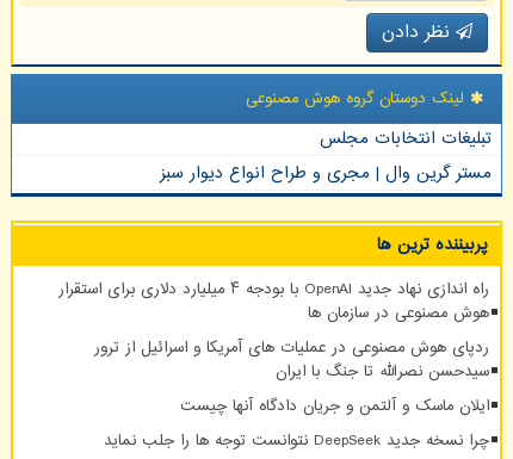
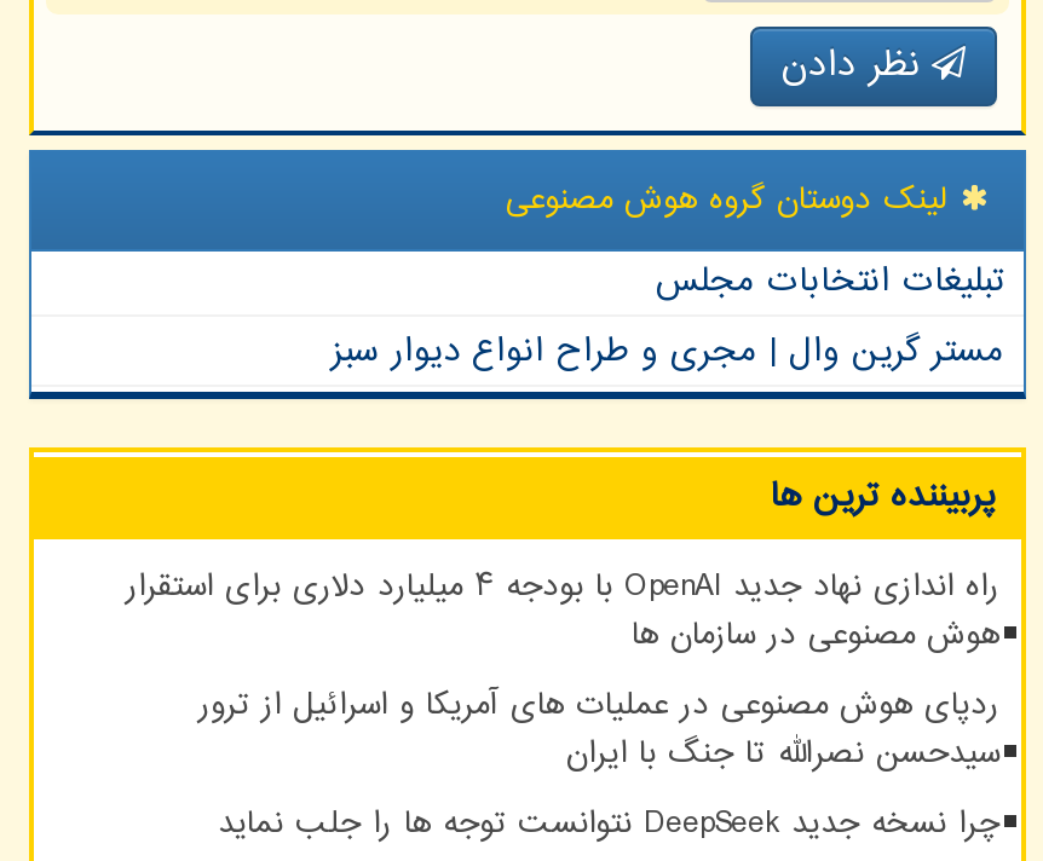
[180,393,489,419] ایلان ماسک و آلتمن و جریان دادگاه آنها چیست -> none

